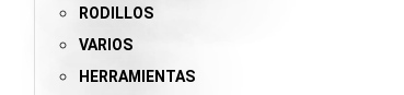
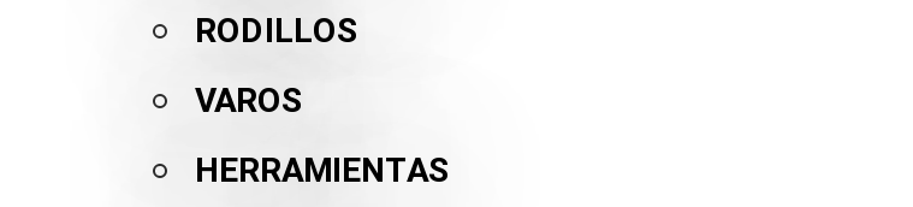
[79,36,132,54] VARIOS -> [195,80,303,119] VAROS

